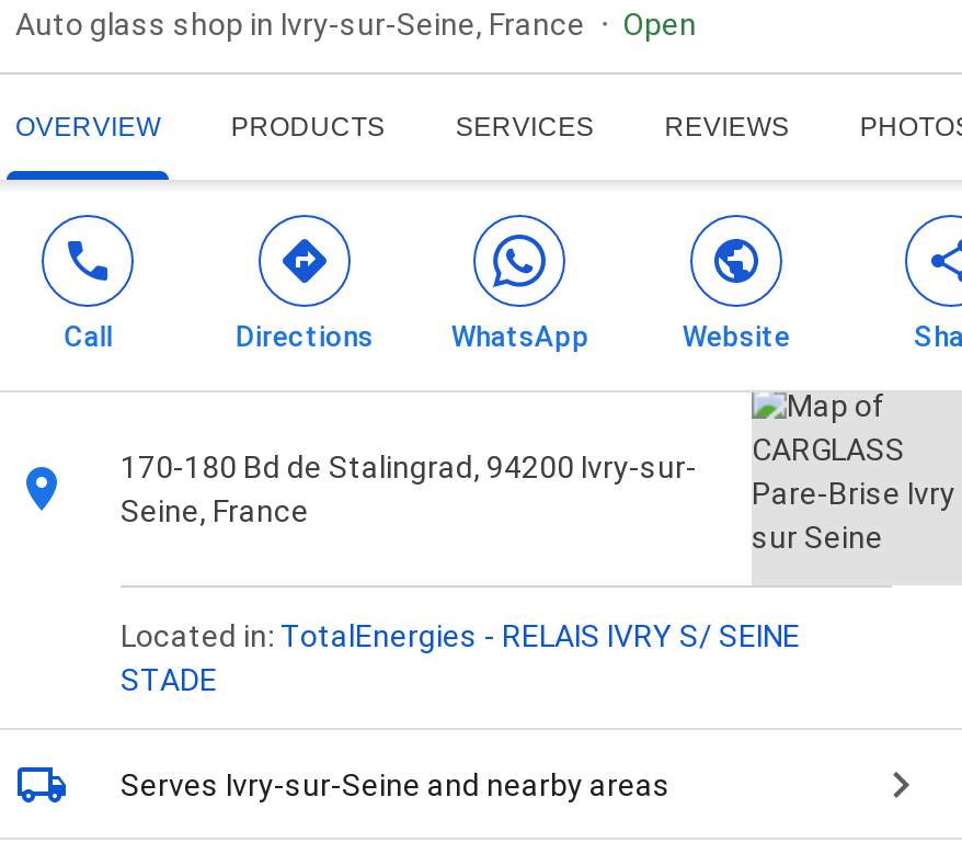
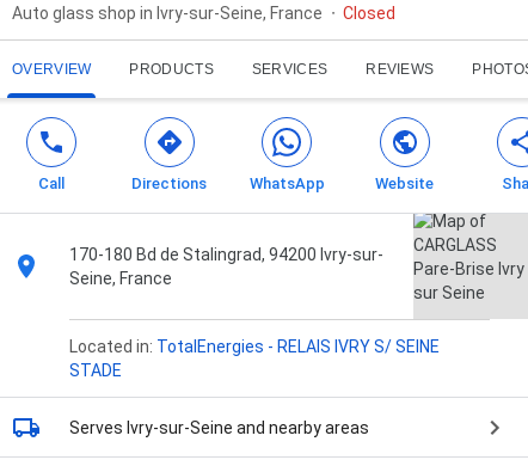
[622,7,697,42] Open -> [343,4,395,23] Closed

